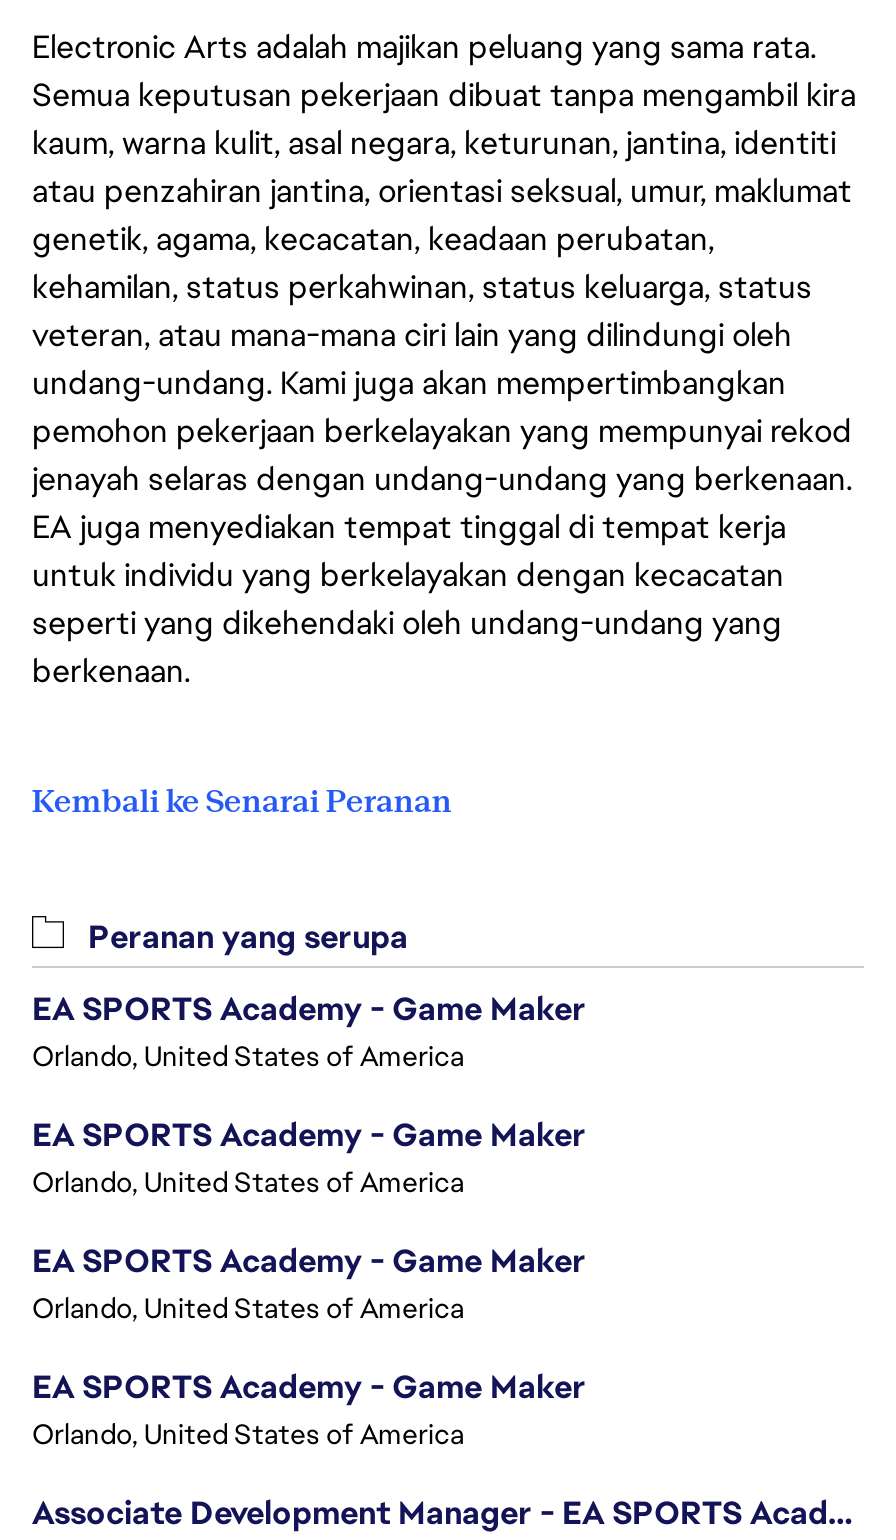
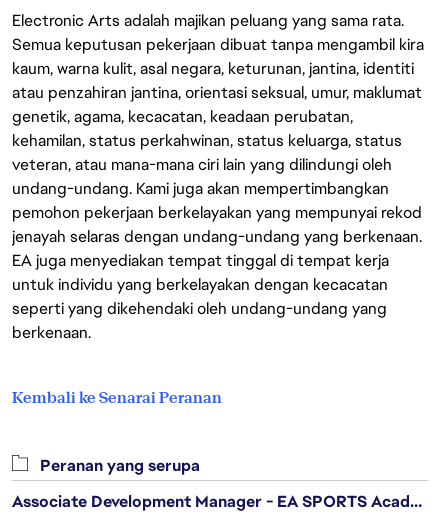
[32,988,586,1452] EA SPORTS Academy - Game Maker | Orlando, United States of America | EA SPORTS Academy - Game Maker | Orlando, United States of America | EA SPORTS Academy - Game Maker | Orlando, United States of America | EA SPORTS Academy - Game Maker | Orlando, United States of America -> none

